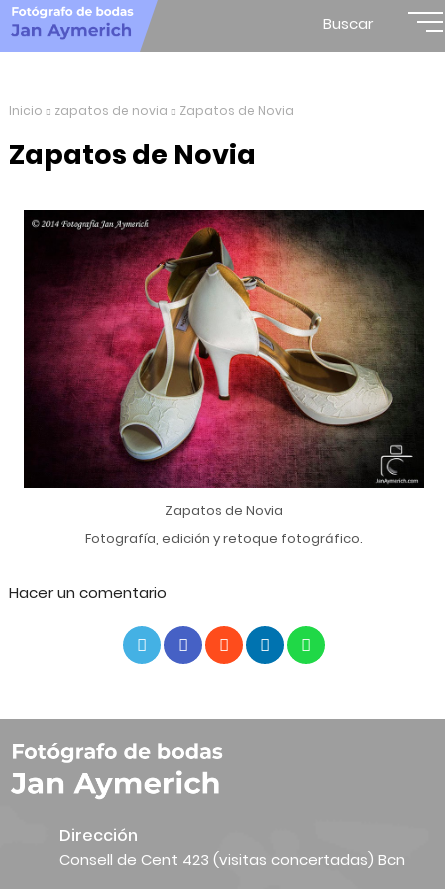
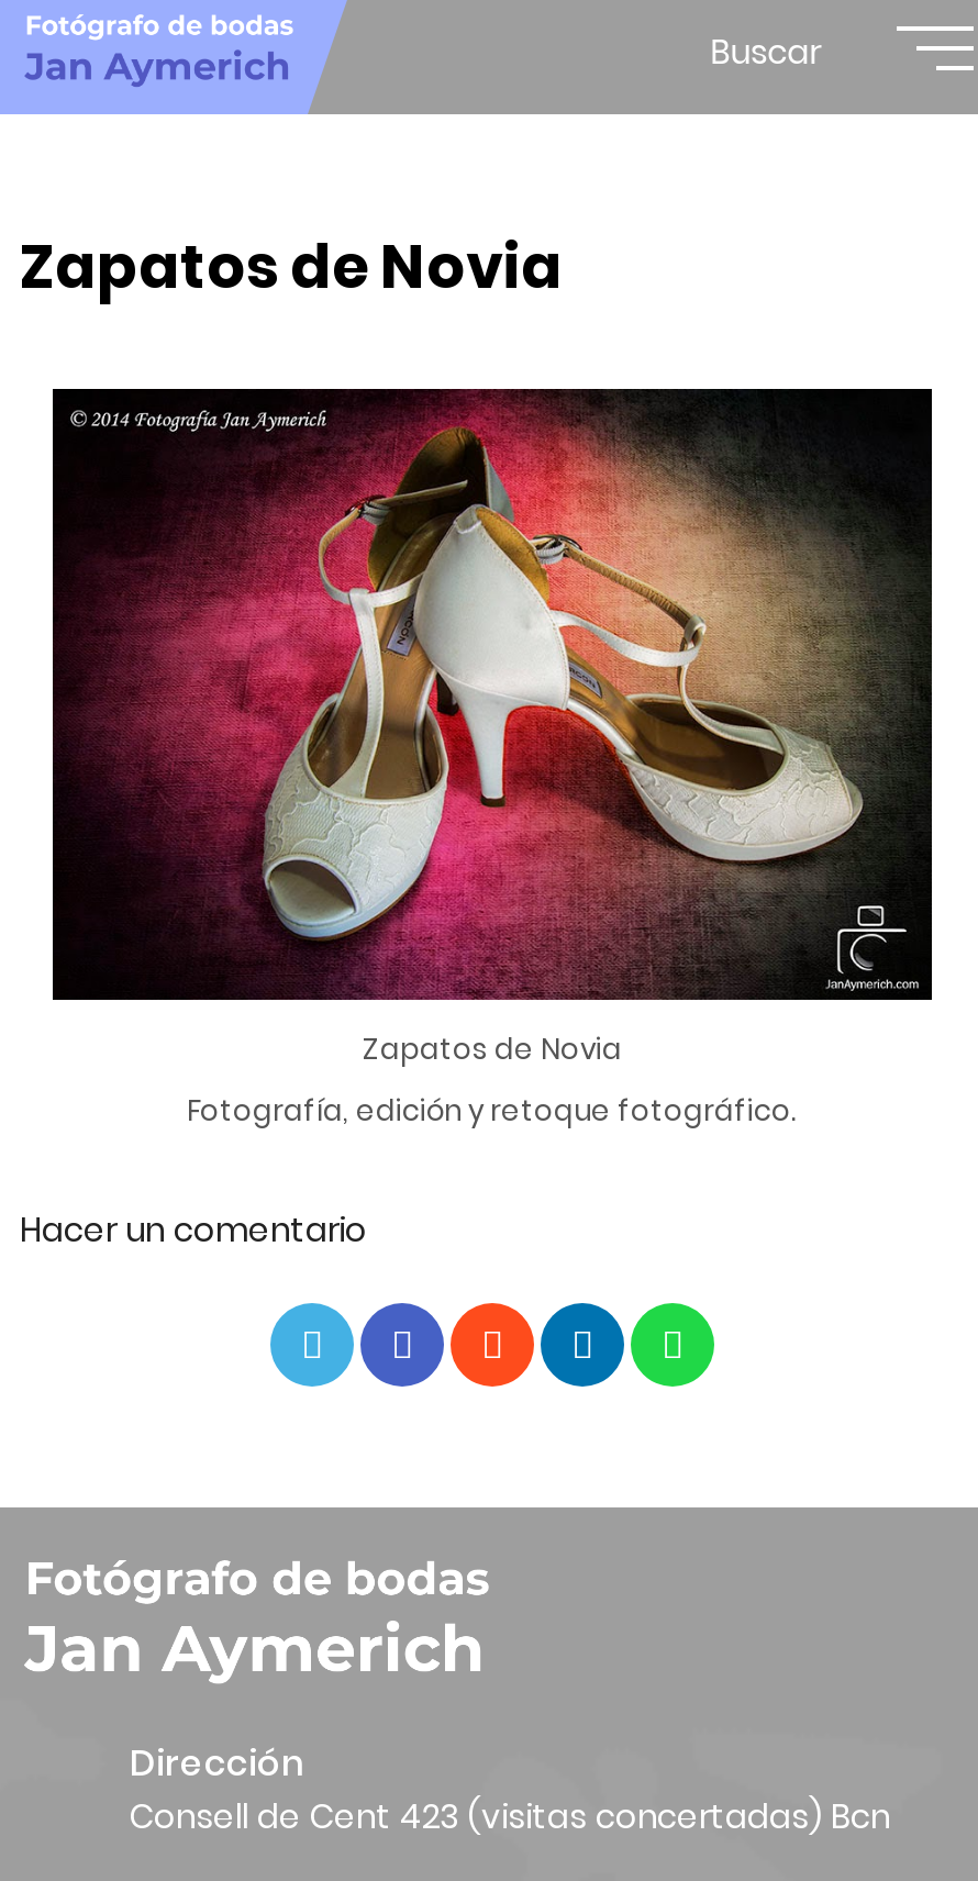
[9,102,294,119] Inicio | zapatos de novia | Zapatos de Novia -> none

